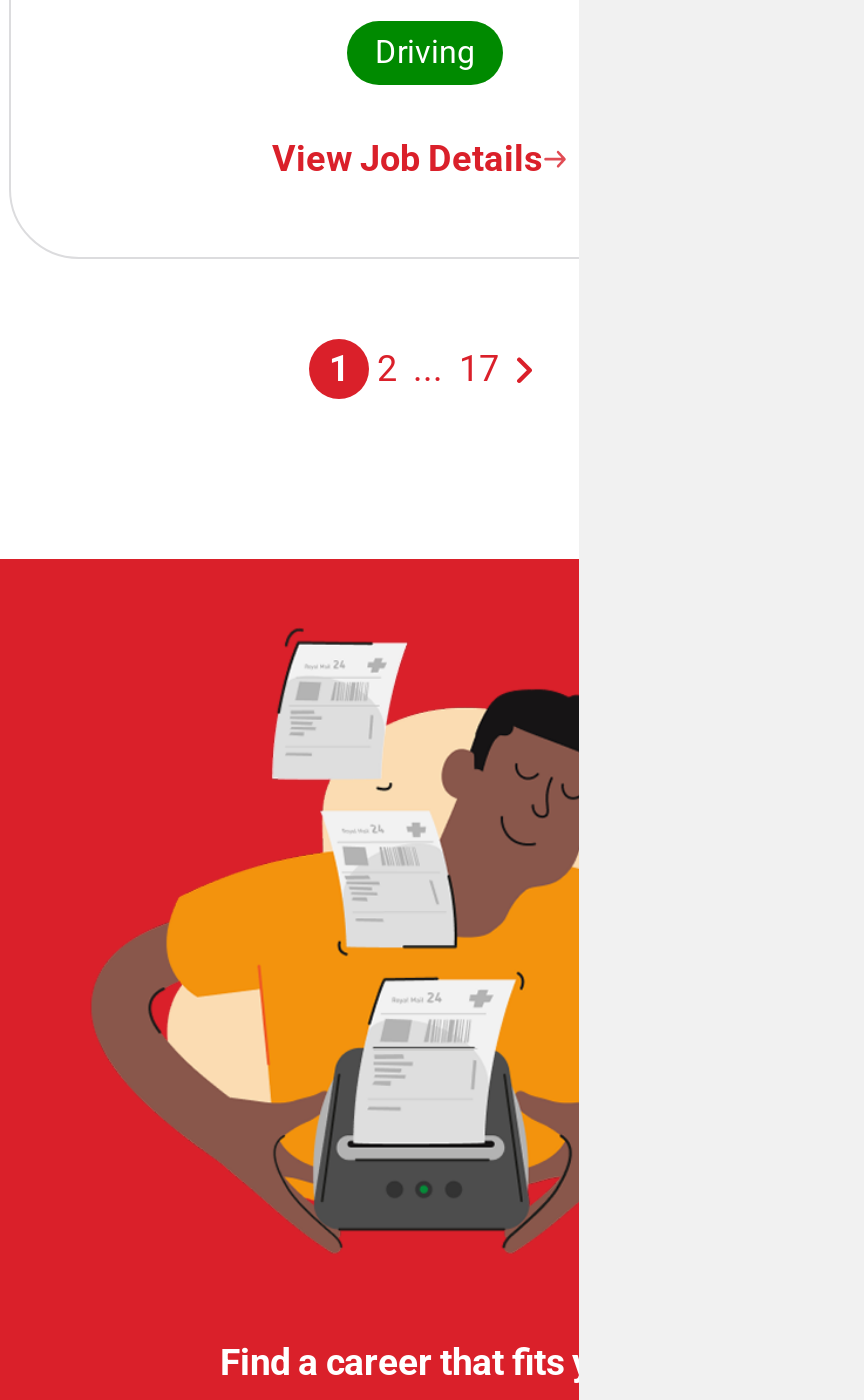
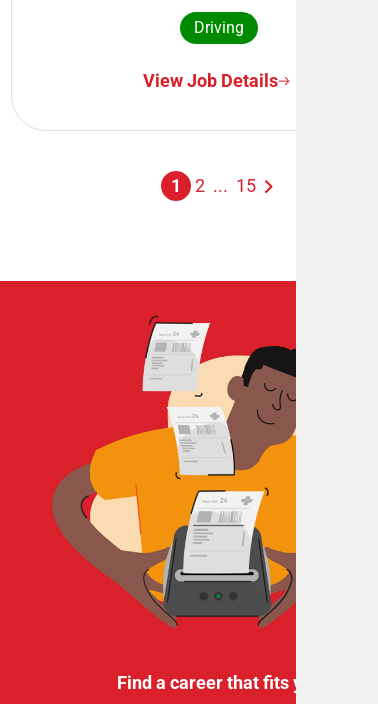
[329,347,499,389] 1 2 ... 17 -> [171,175,256,196] 1 2 ... 15

